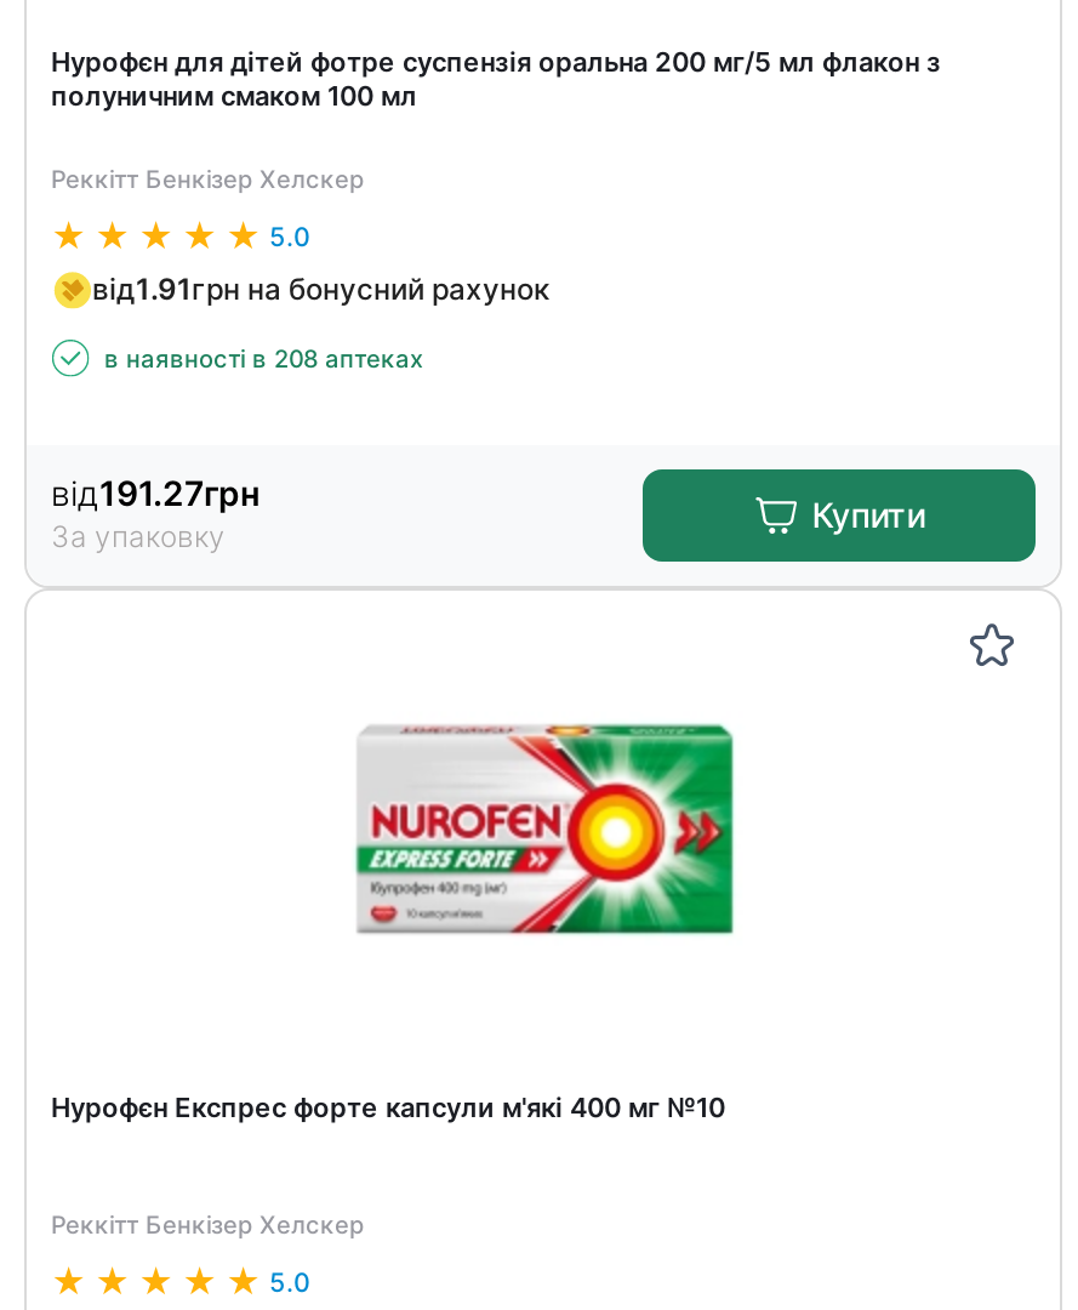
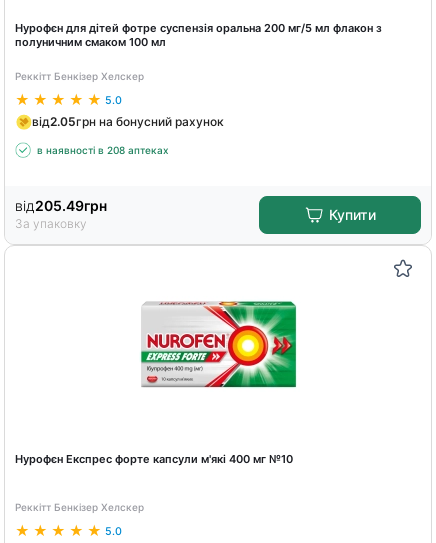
[92,269,551,306] від1.91грн на бонусний рахунок -> [32,113,224,128] від2.05грн на бонусний рахунок
[51,472,259,513] від191.27грн -> [15,197,107,214] від205.49грн

